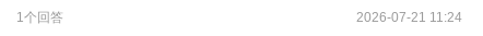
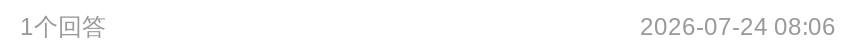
[356,10,462,25] 2026-07-21 11:24 -> [640,13,836,41] 2026-07-24 08:06

